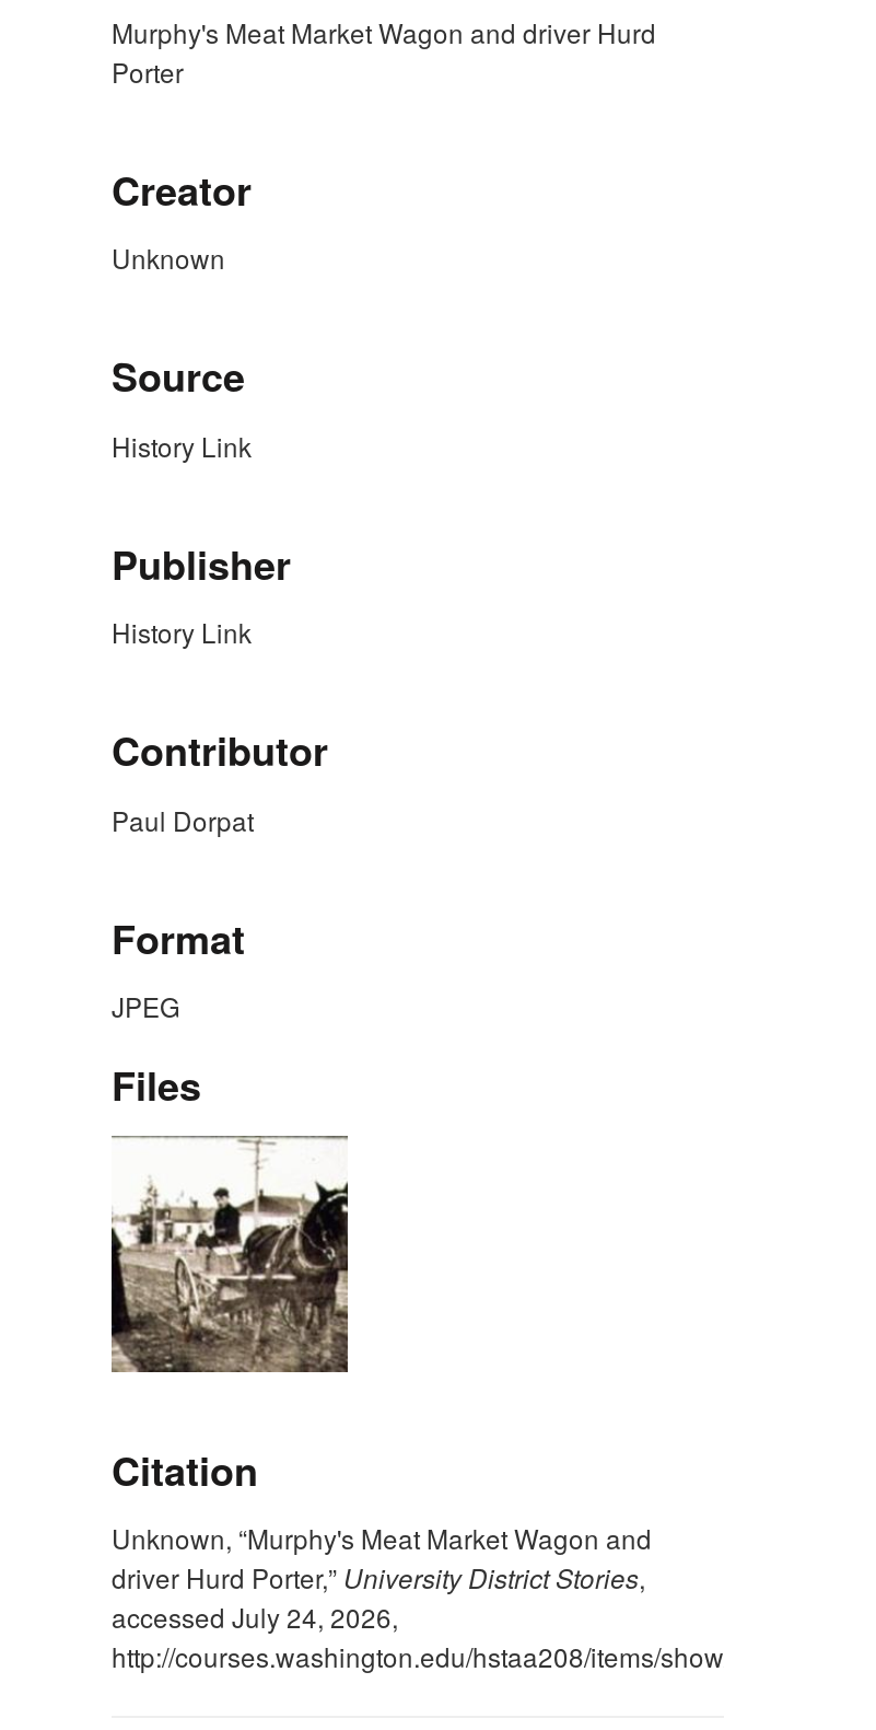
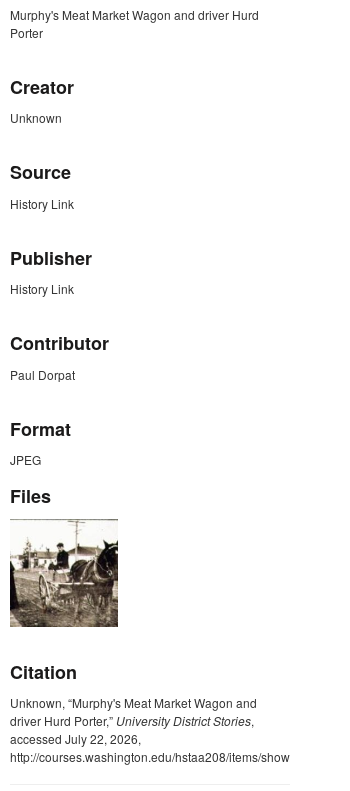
[112,1598,398,1635] accessed July 24, 2026, -> [10,730,141,747] accessed July 22, 2026,

